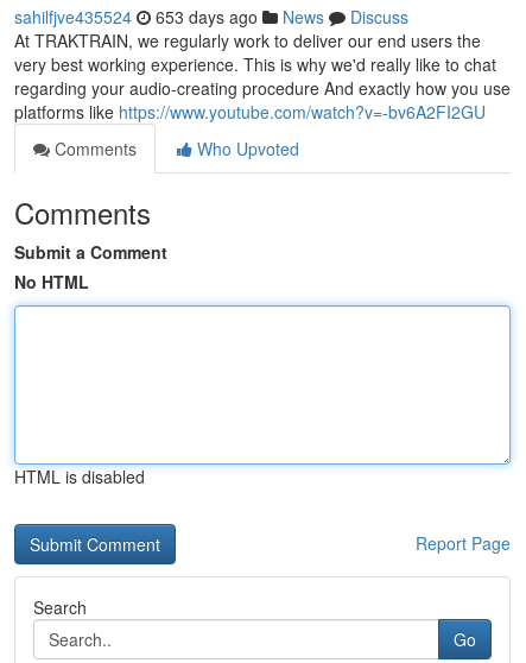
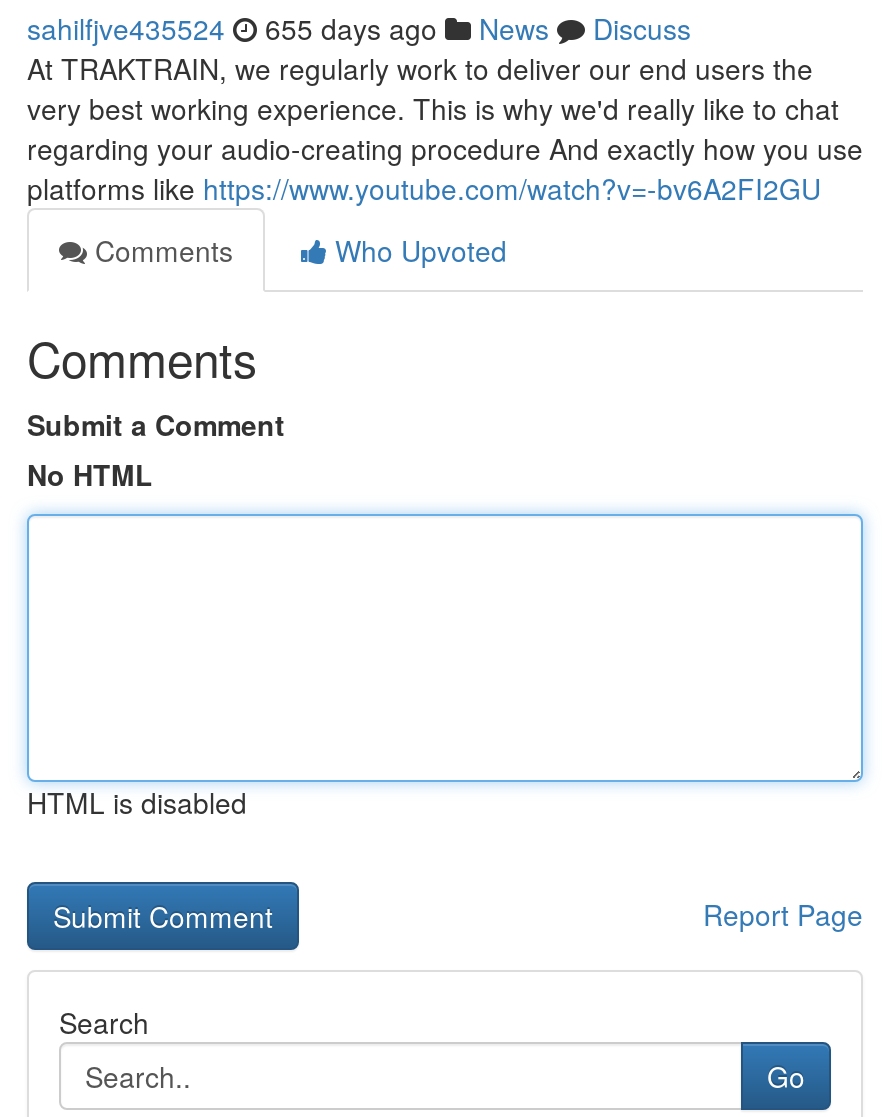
[14,5,408,29] sahilfjve435524 653 days ago News Discuss -> [27,8,691,48] sahilfjve435524 655 days ago News Discuss

